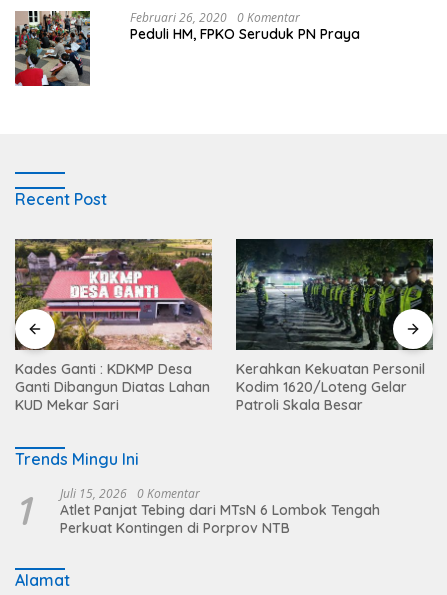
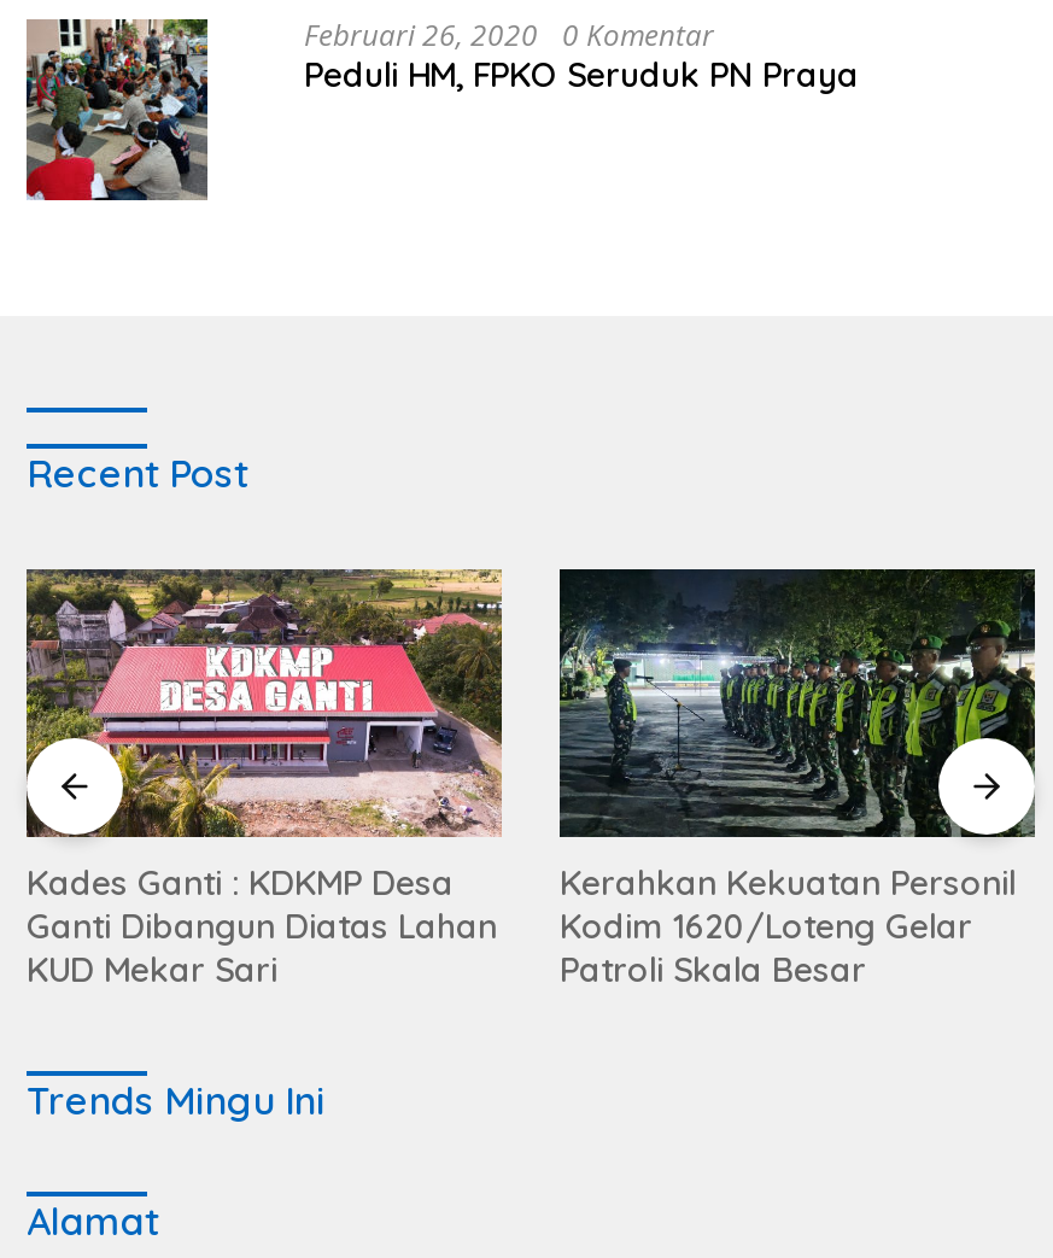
[15,485,380,537] 1 | Juli 15, 2026 0 Komentar | Atlet Panjat Tebing dari MTsN 6 Lombok Tengah | Perkuat Kontingen di Porprov NTB -> none

